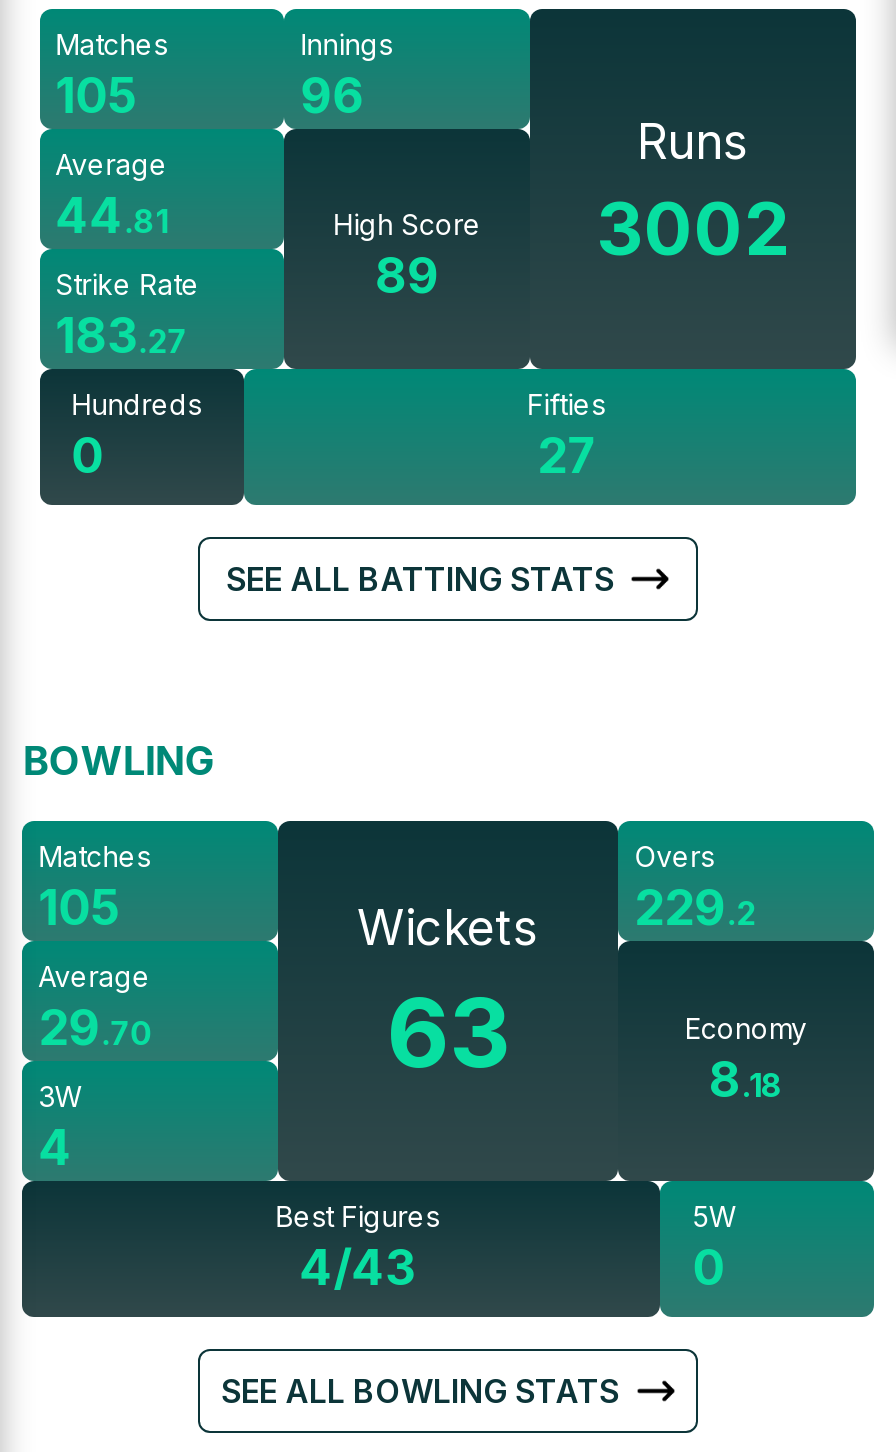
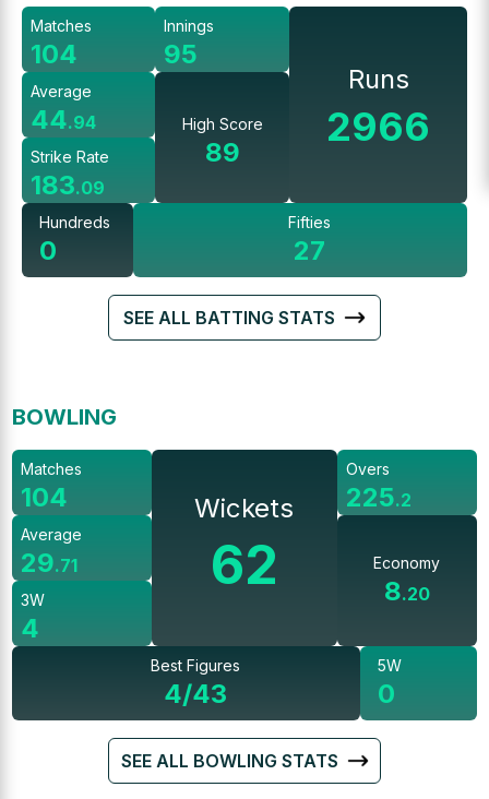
[55,67,137,125] 105 -> [30,38,77,70] 104
[301,67,365,125] 96 -> [164,38,198,70] 95
[55,187,167,245] 44.81 -> [30,104,96,135] 44.94
[596,185,790,273] 3002 -> [326,103,430,151] 2966
[55,307,187,365] 183.27 -> [30,169,104,201] 183.09
[38,879,120,937] 105 -> [21,481,68,513] 104
[357,879,756,957] Wickets 229.2 -> [195,481,412,524] Wickets 225.2
[387,973,509,1091] 63 -> [211,533,278,597] 62
[38,999,152,1057] 29.70 -> [21,547,78,579] 29.71
[709,1051,783,1109] 8.18 -> [384,575,430,607] 8.20

